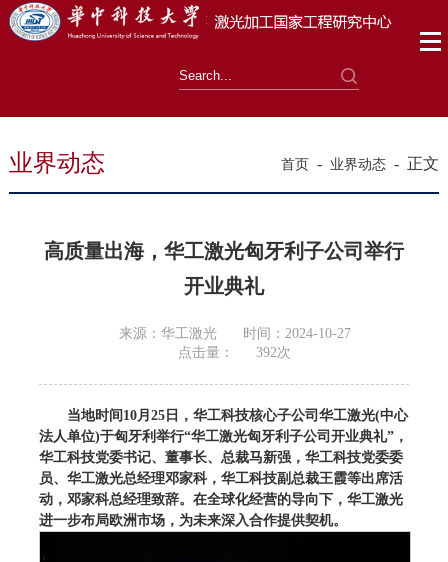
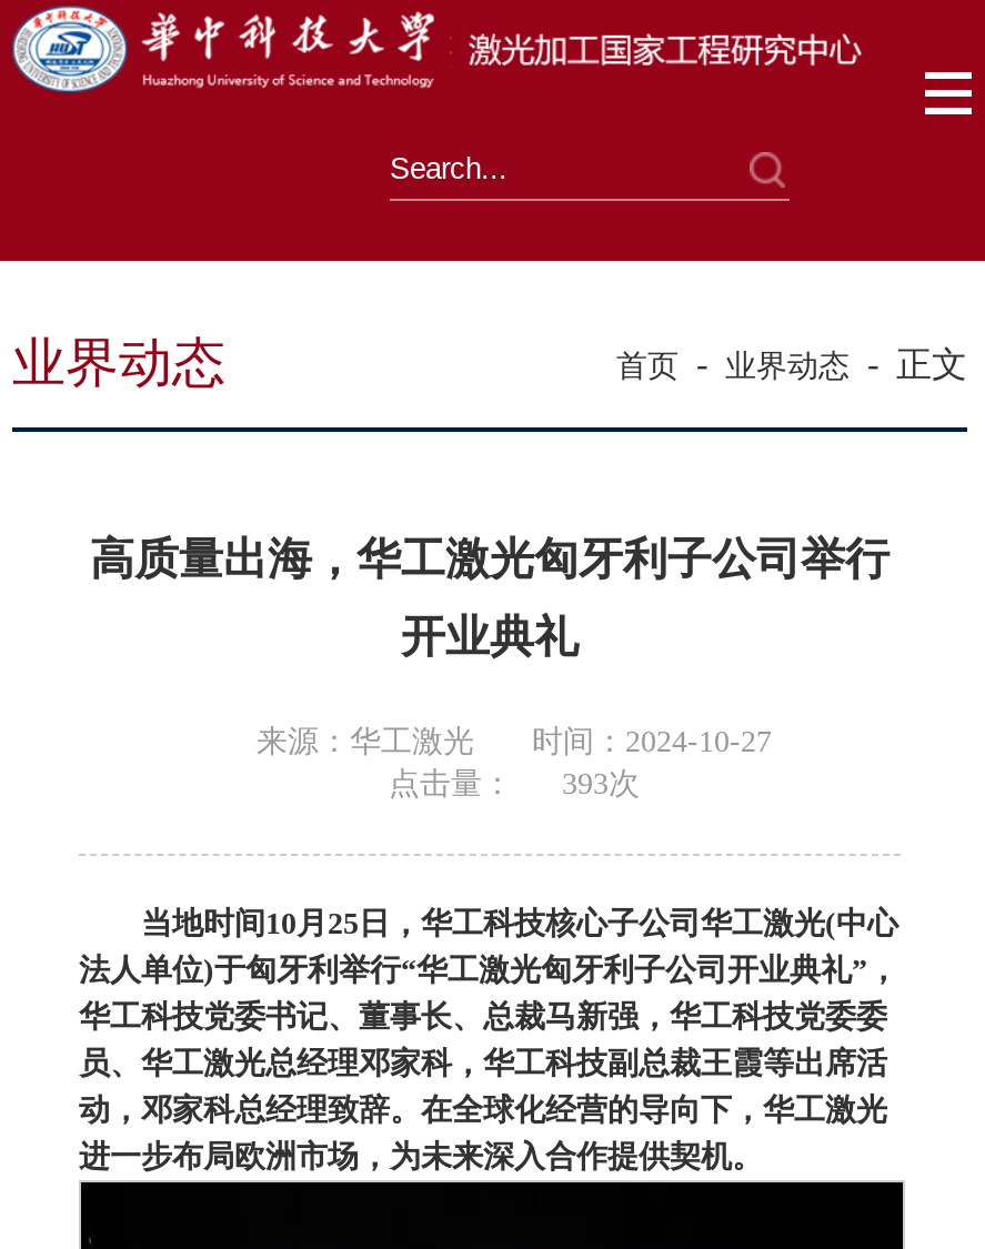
[178,345,291,360] 点击量： 392次 -> [389,767,640,800] 点击量： 393次

